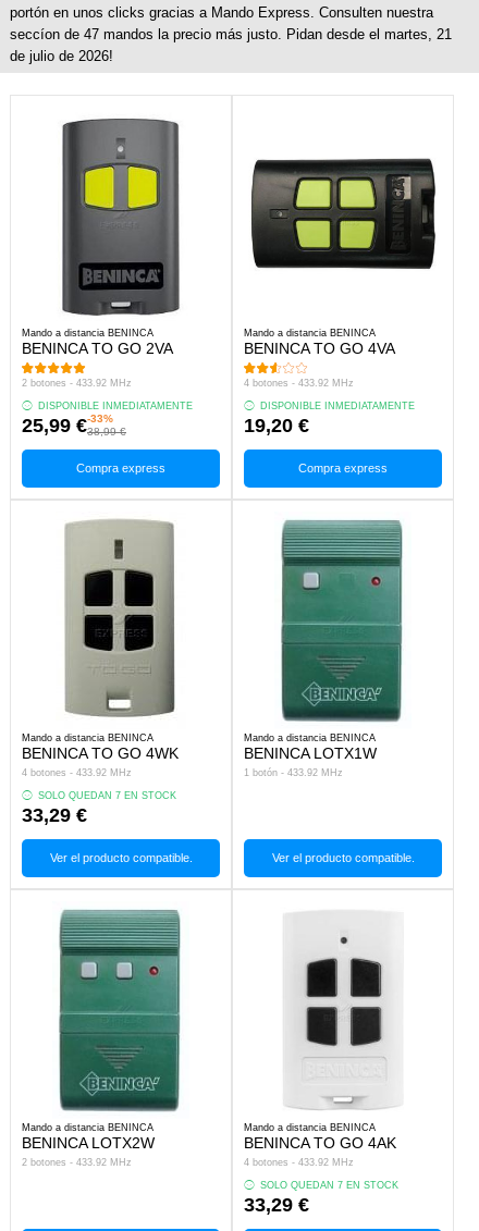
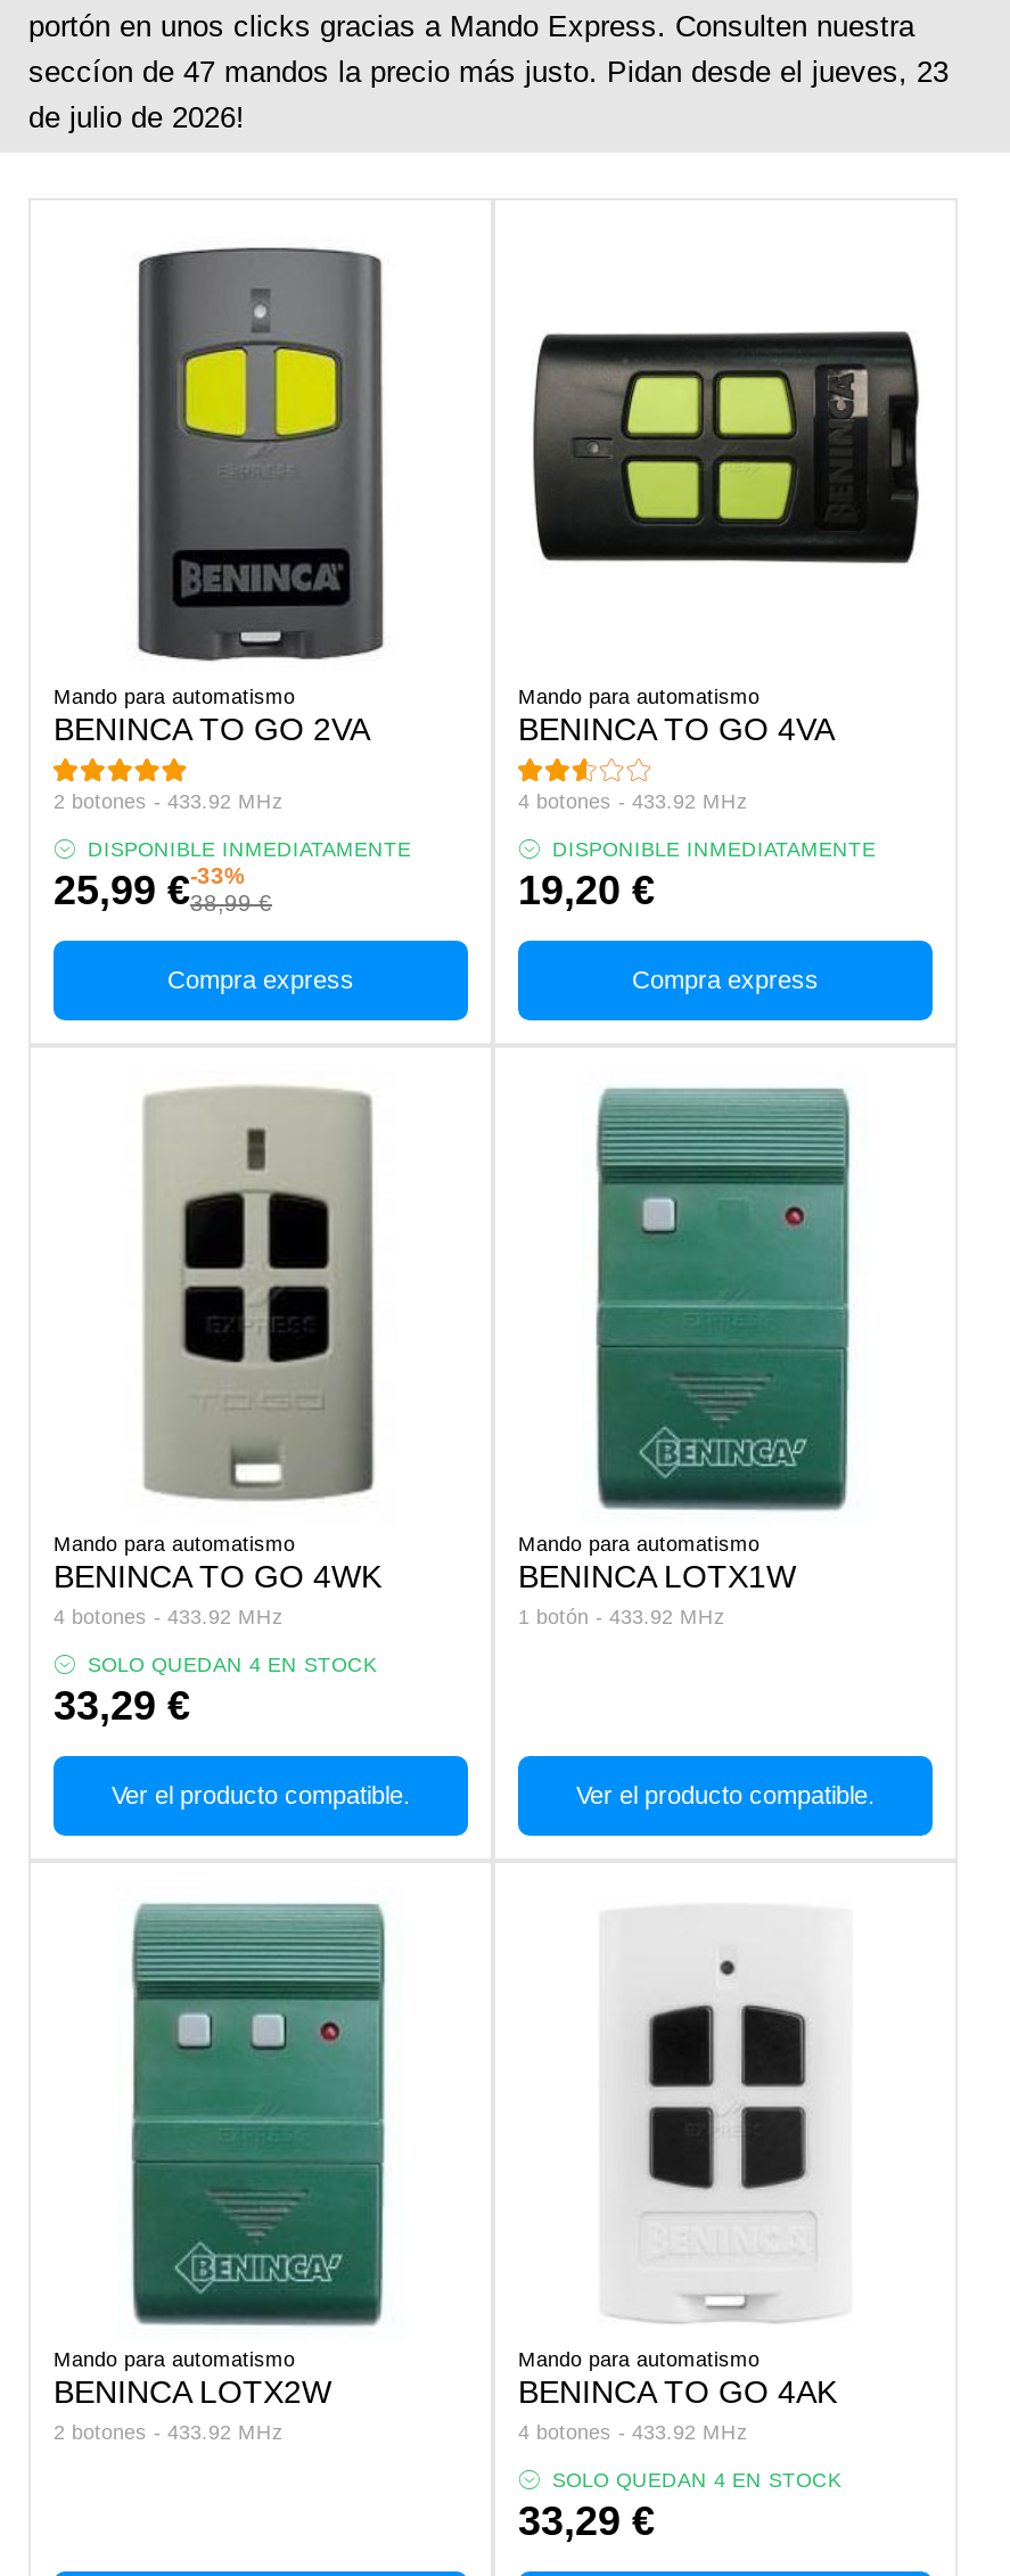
[10,26,452,42] seccíon de 47 mandos la precio más justo. Pidan desde el martes, 21 -> [28,55,949,89] seccíon de 47 mandos la precio más justo. Pidan desde el jueves, 23
[22,328,153,338] Mando a distancia BENINCA -> [54,686,295,708] Mando para automatismo
[244,328,376,338] Mando a distancia BENINCA -> [518,686,759,708] Mando para automatismo
[22,733,153,743] Mando a distancia BENINCA -> [54,1533,295,1556] Mando para automatismo
[244,733,376,743] Mando a distancia BENINCA -> [518,1533,759,1556] Mando para automatismo
[38,790,176,801] SOLO QUEDAN 7 EN STOCK -> [88,1654,377,1676] SOLO QUEDAN 4 EN STOCK
[22,1122,153,1133] Mando a distancia BENINCA -> [54,2348,295,2371] Mando para automatismo
[244,1122,376,1133] Mando a distancia BENINCA -> [518,2348,759,2371] Mando para automatismo
[260,1180,398,1191] SOLO QUEDAN 7 EN STOCK -> [552,2469,841,2492] SOLO QUEDAN 4 EN STOCK

